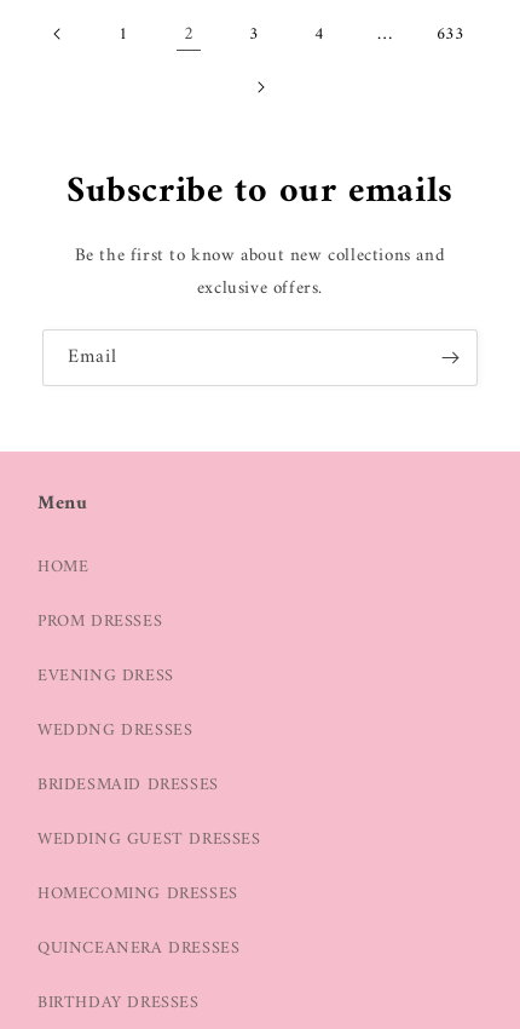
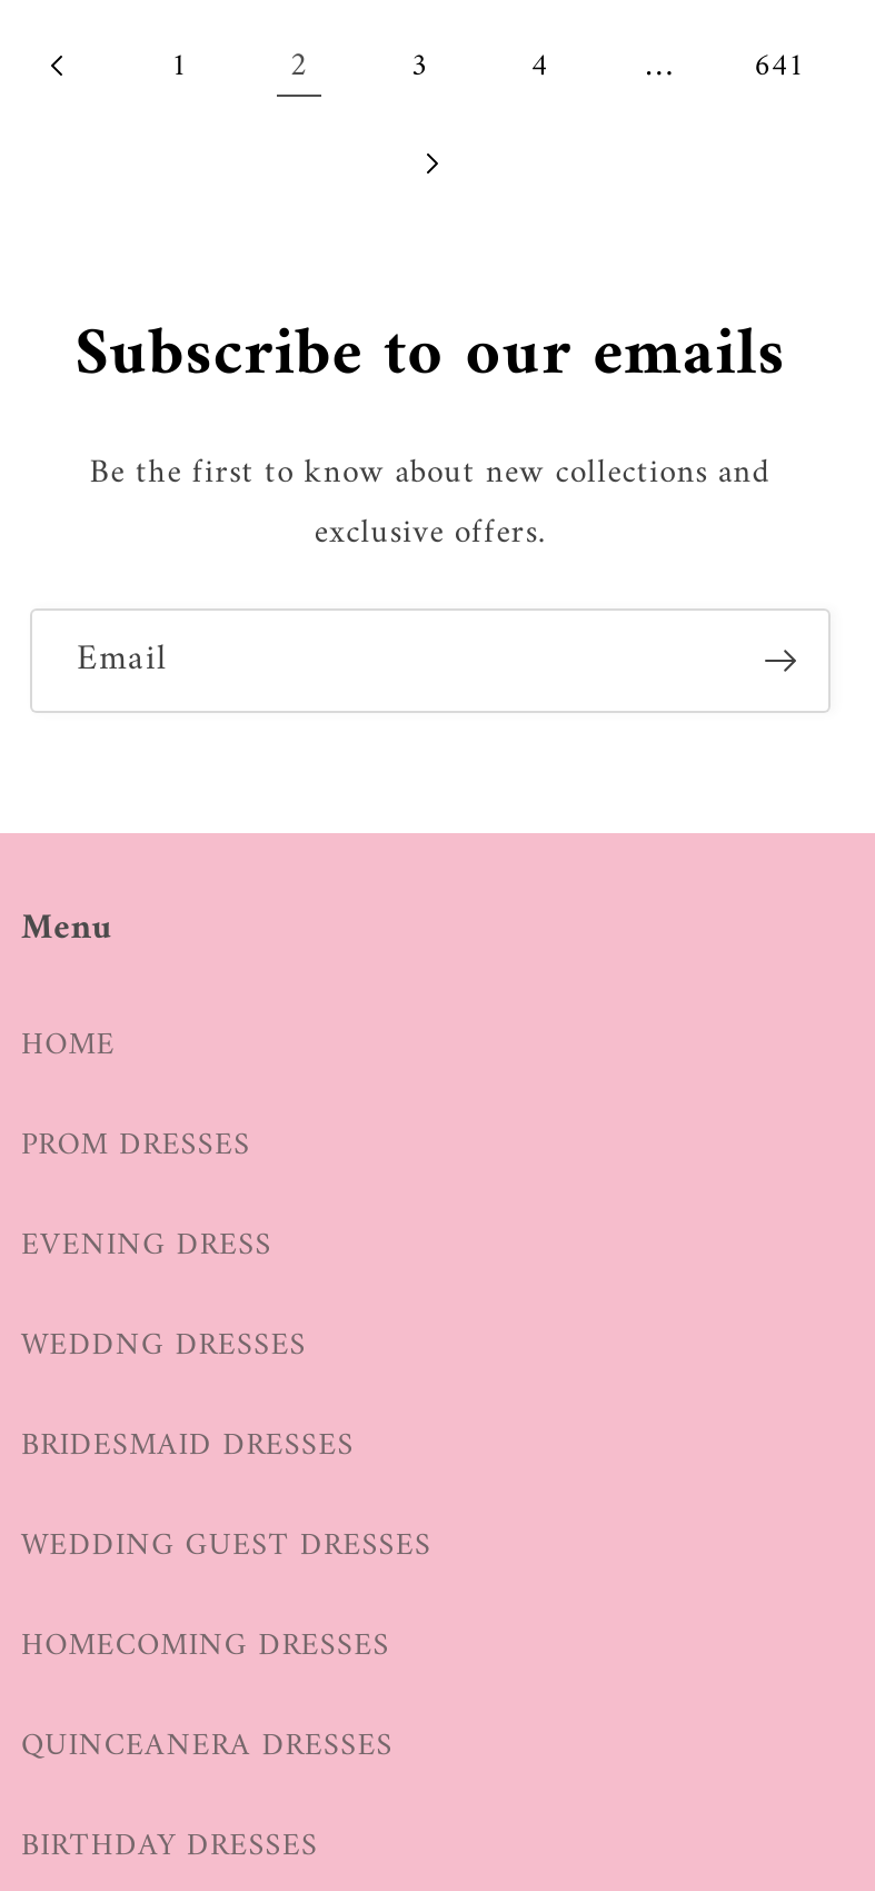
[436,19,464,49] 633 -> [754,38,805,93] 641

